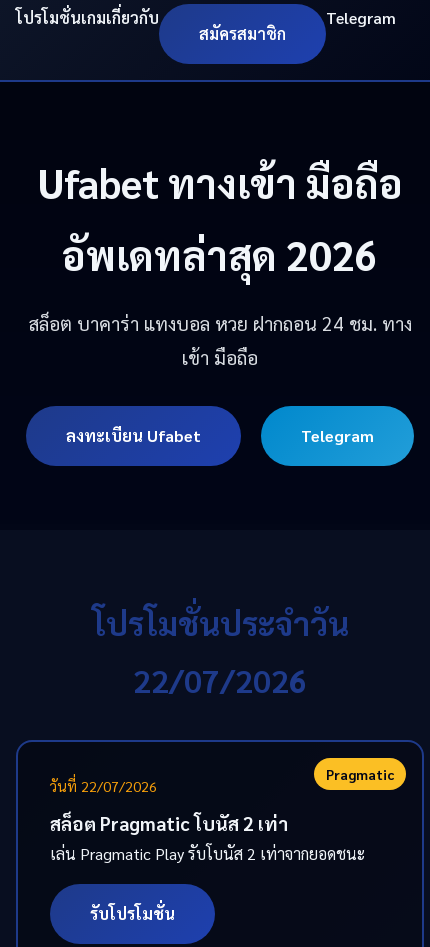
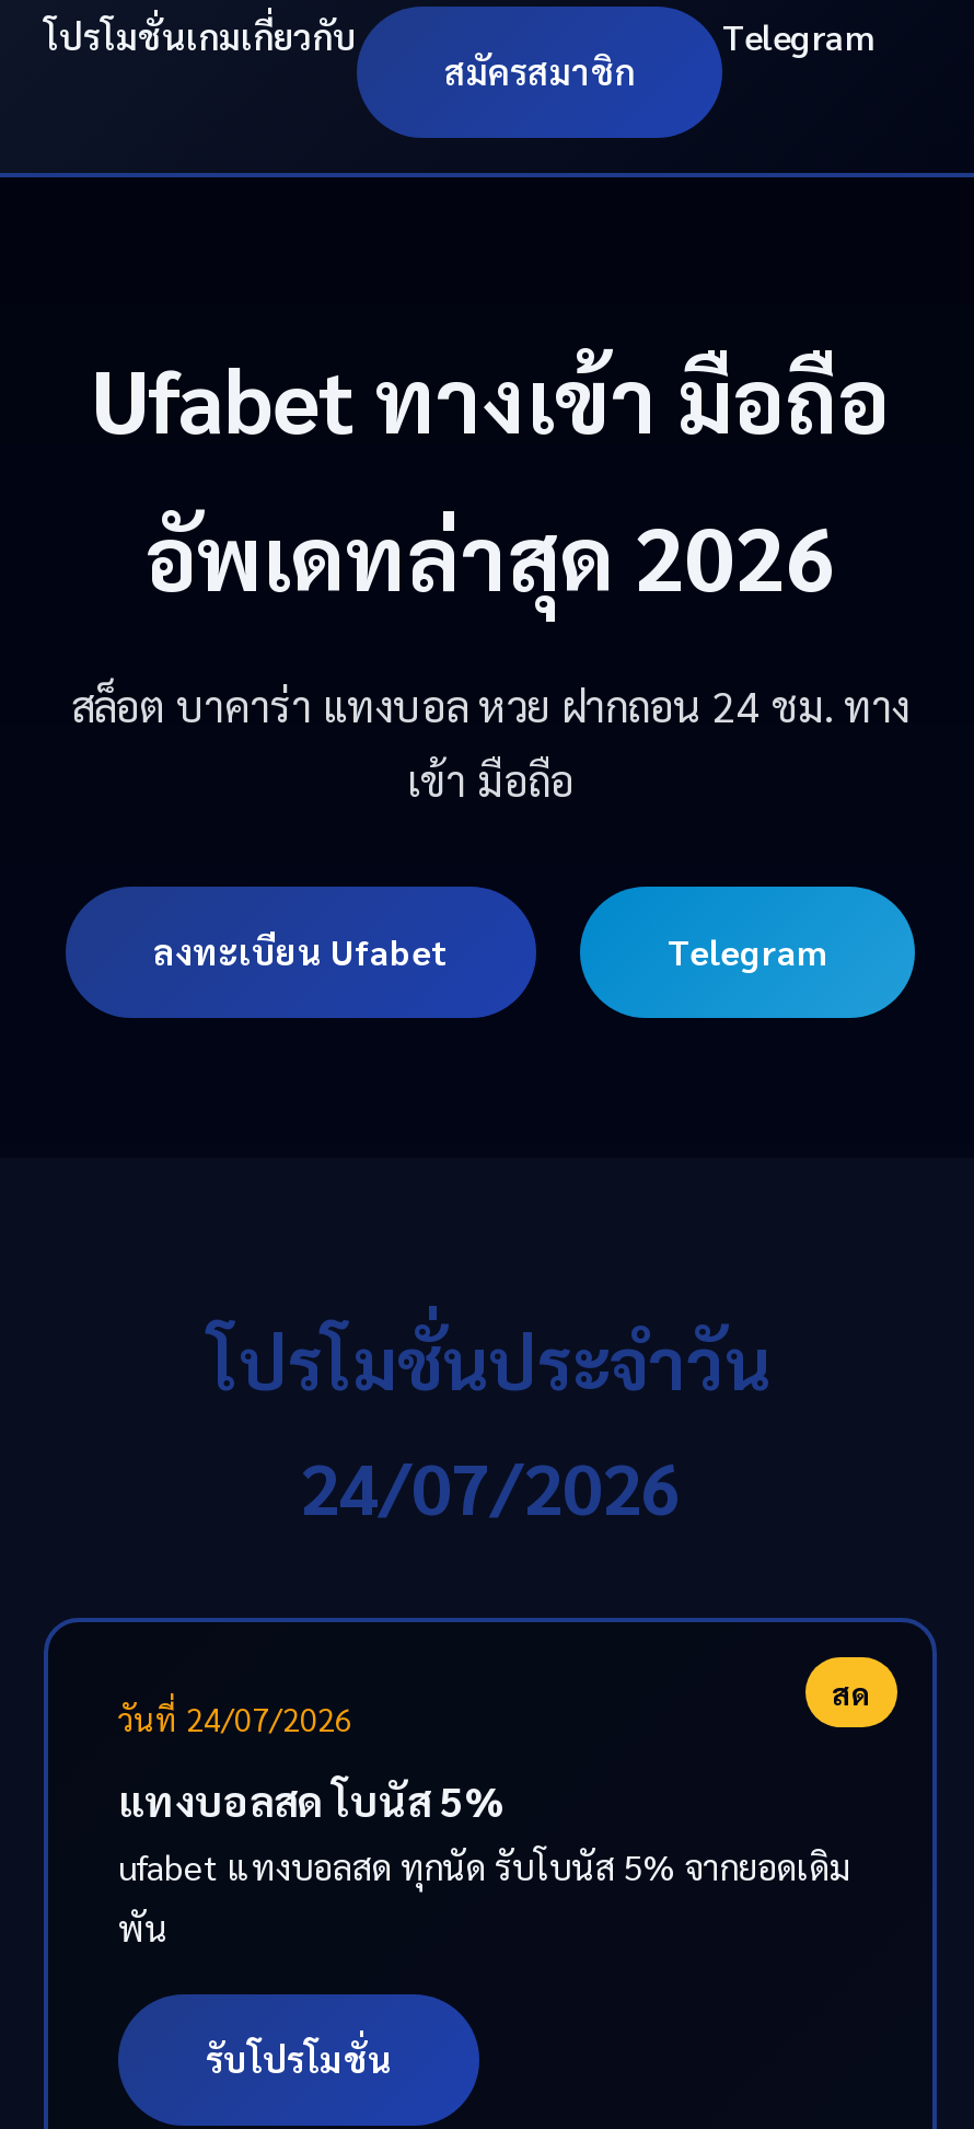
[133,659,307,700] 22/07/2026 -> [300,1440,681,1530] 24/07/2026
[50,765,394,795] Pragmatic | วันที่ 22/07/2026 -> [118,1673,871,1738] สด | วันที่ 24/07/2026
[50,811,365,864] สล็อต Pragmatic โบนัส 2 เท่า | เล่น Pragmatic Play รับโบนัส 2 เท่าจากยอดชนะ -> [118,1773,851,1951] แทงบอลสด โบนัส 5% | ufabet แทงบอลสด ทุกนัด รับโบนัส 5% จากยอดเดิม | พัน

